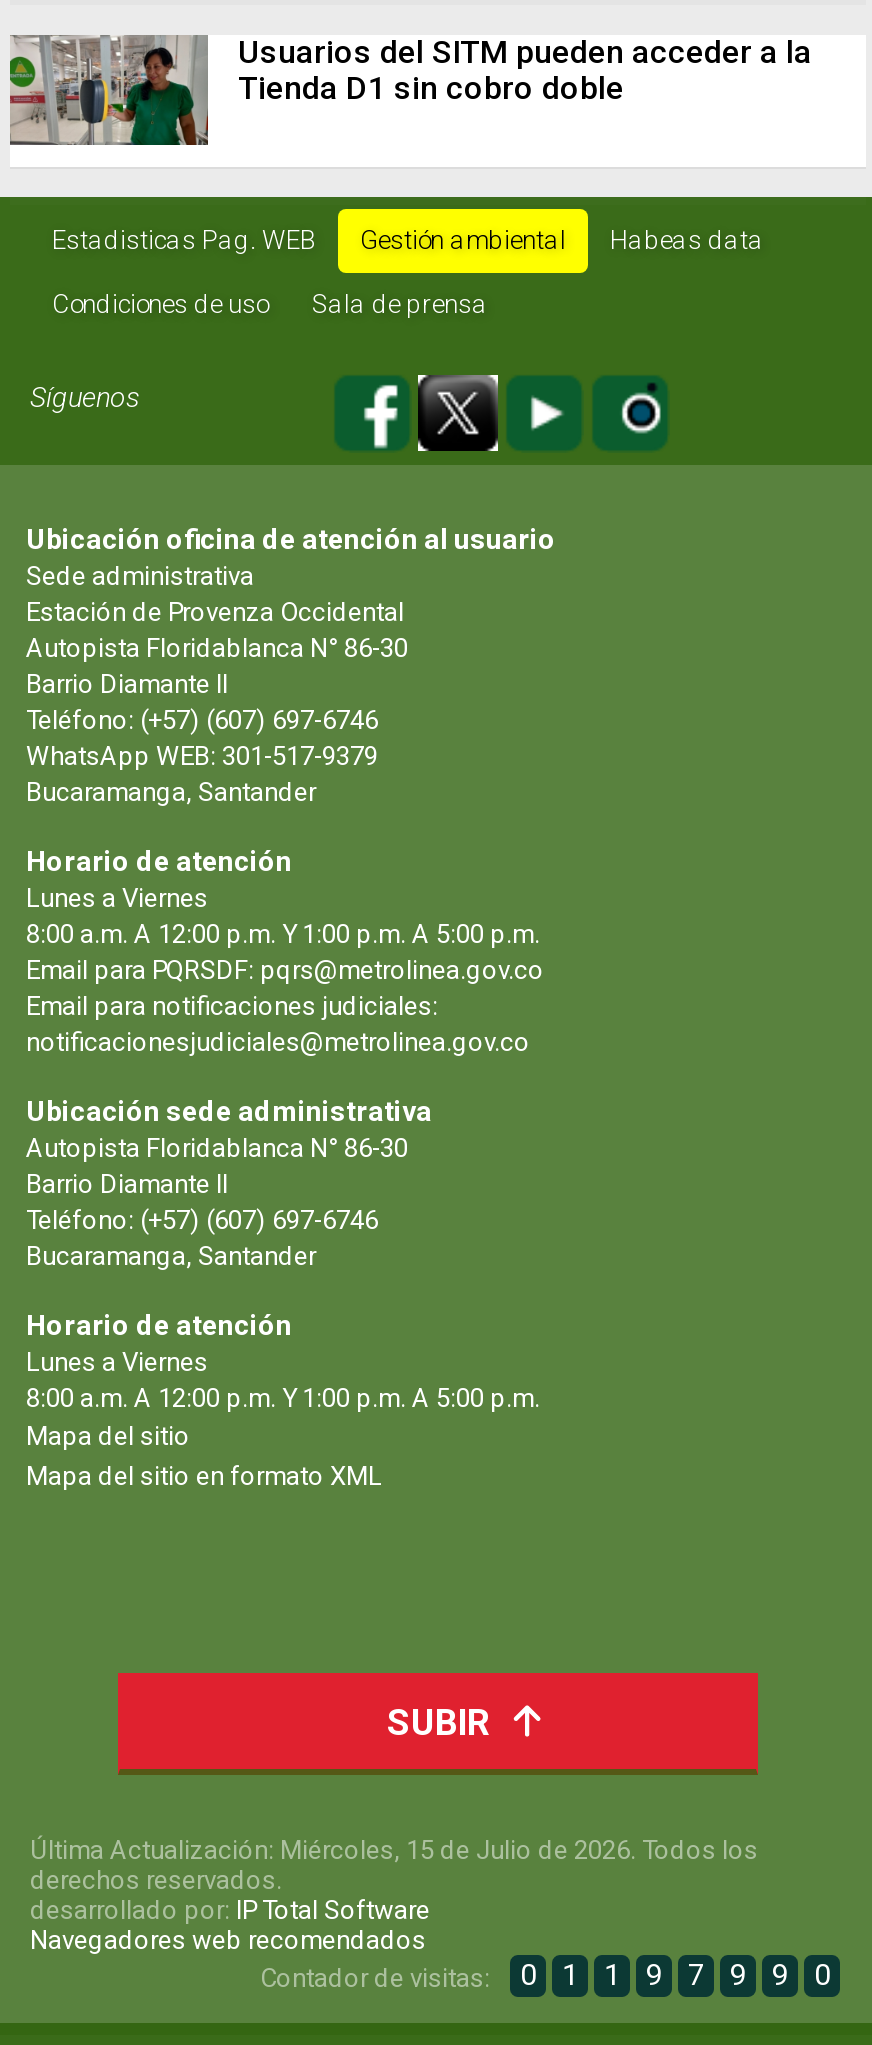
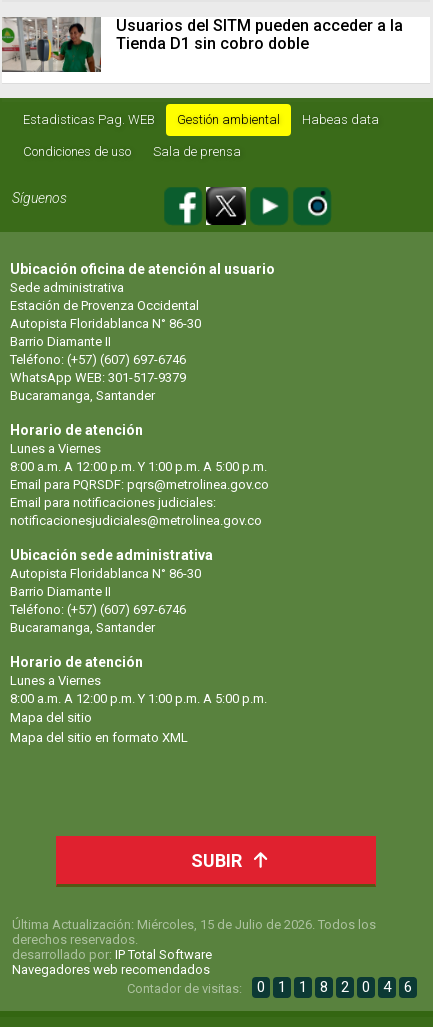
[646,1957,788,1993] 9 | 7 | 9 | 9 -> [320,978,349,996] 8 | 2
none -> [383,978,412,996] 4 | 6

